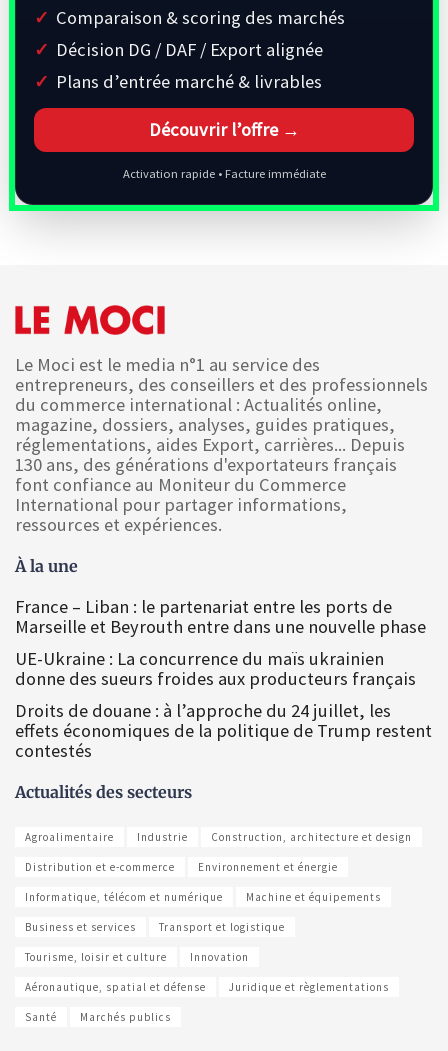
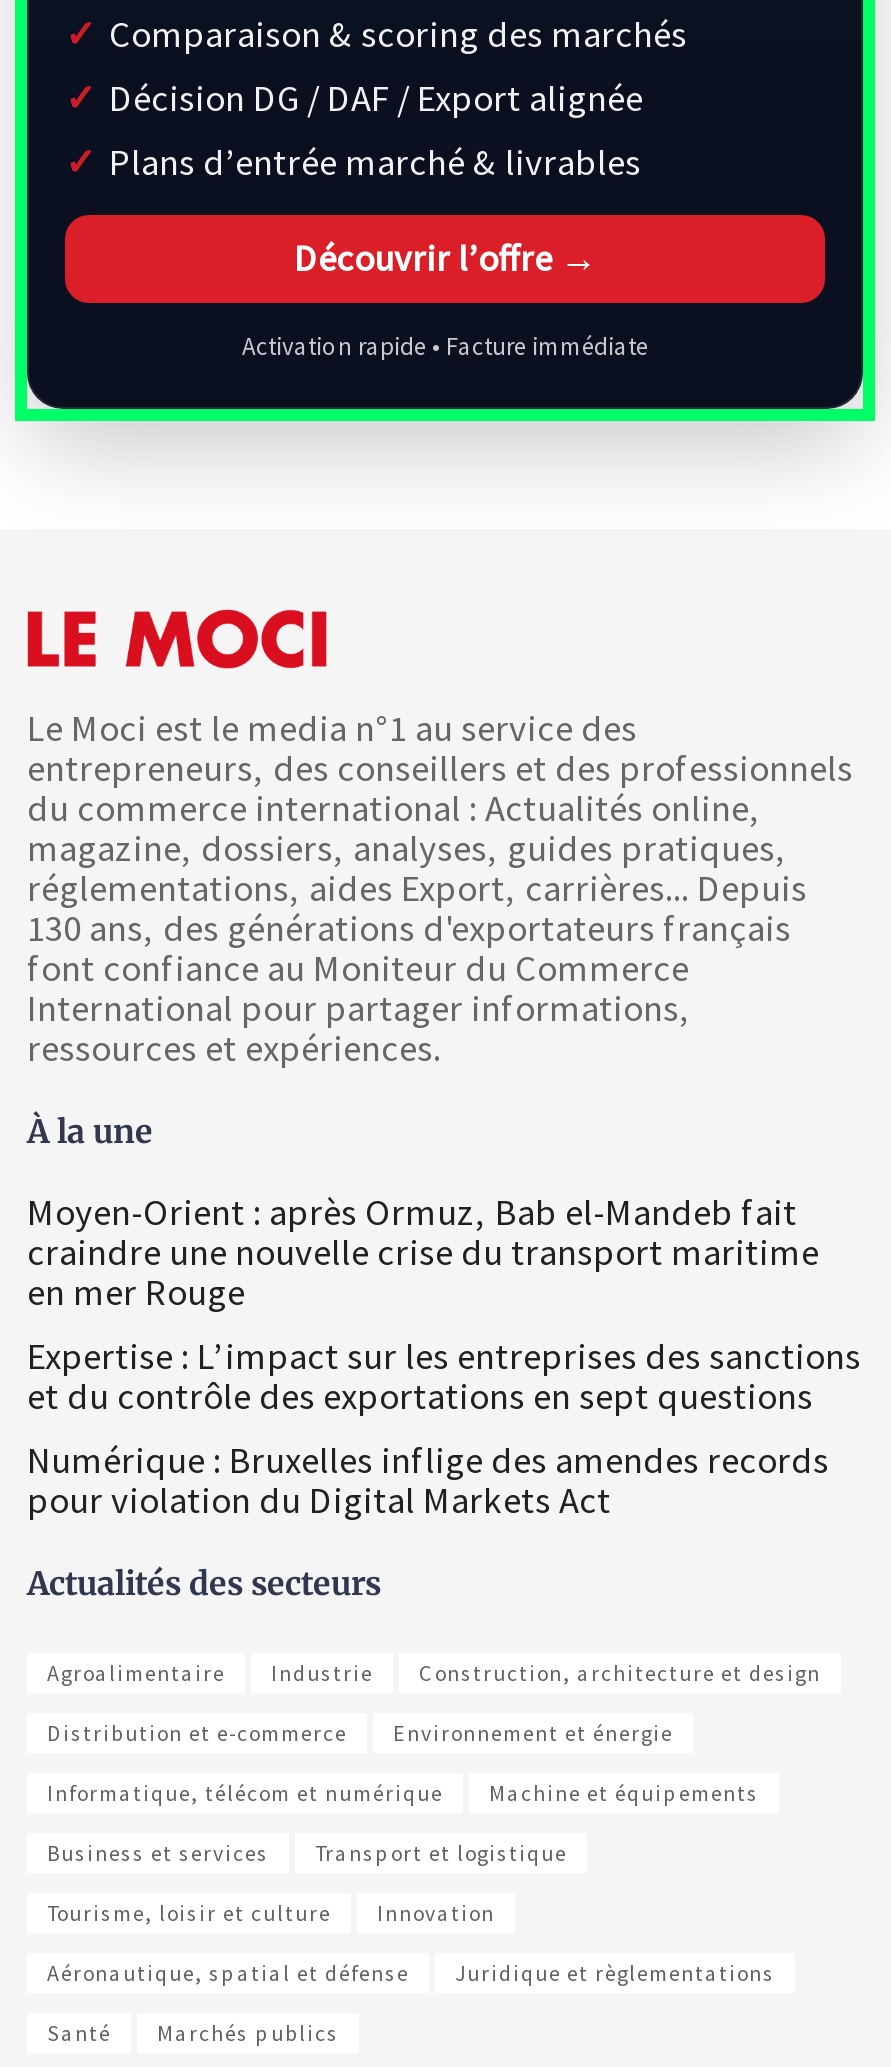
[15,595,432,762] France – Liban : le partenariat entre les ports de | Marseille et Beyrouth entre dans une nouvelle phase | UE-Ukraine : La concurrence du maïs ukrainien | donne des sueurs froides aux producteurs français | Droits de douane : à l’approche du 24 juillet, les | effets économiques de la politique de Trump restent | contestés -> [27,1189,861,1523] Moyen-Orient : après Ormuz, Bab el-Mandeb fait | craindre une nouvelle crise du transport maritime | en mer Rouge | Expertise : L’impact sur les entreprises des sanctions | et du contrôle des exportations en sept questions | Numérique : Bruxelles inflige des amendes records | pour violation du Digital Markets Act

